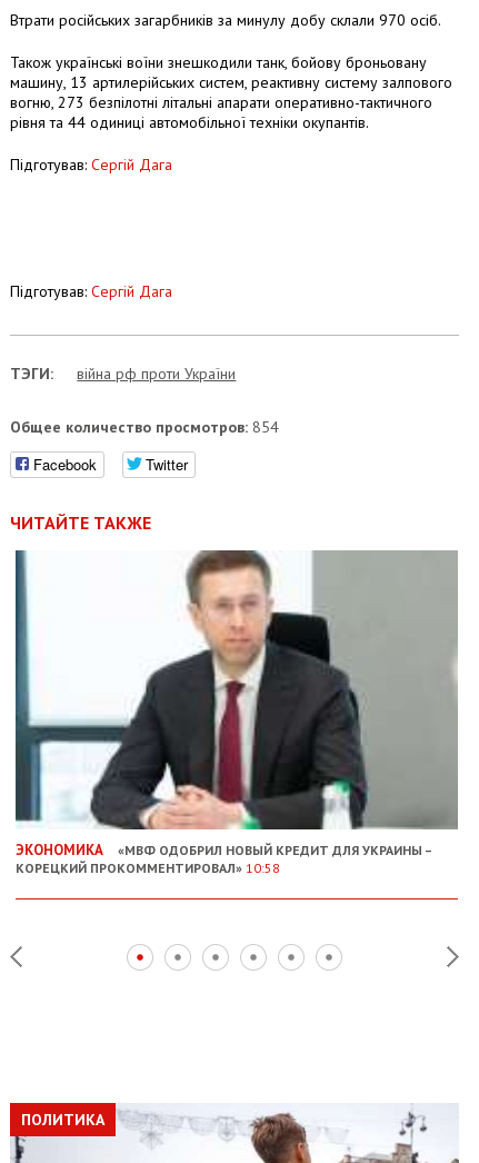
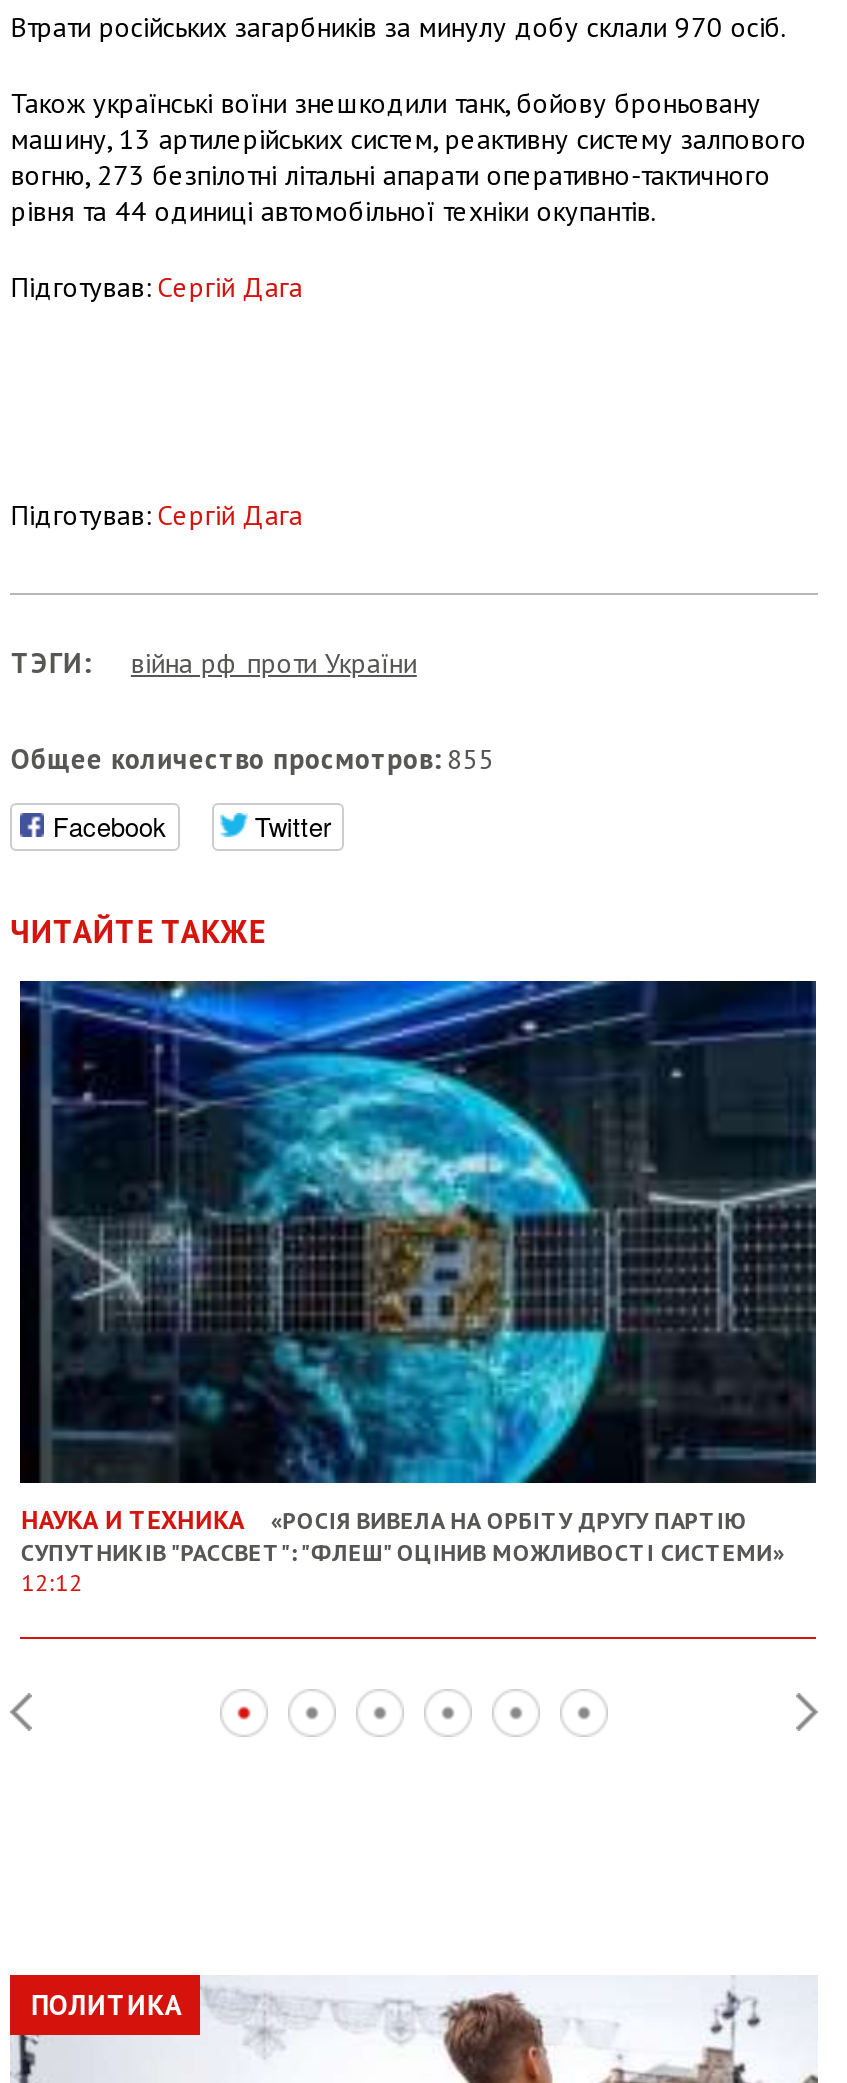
[10,417,279,437] Общее количество просмотров: 854 -> [11,742,495,778] Общее количество просмотров: 855
[14,549,458,876] [image] | ЭКОНОМИКА | «МВФ ОДОБРИЛ НОВЫЙ КРЕДИТ ДЛЯ УКРАИНЫ – | КОРЕЦКИЙ ПРОКОММЕНТИРОВАЛ» 10:58 -> [18,979,818,1597] [image] | НАУКА И ТЕХНИКА | «РОСІЯ ВИВЕЛА НА ОРБІТУ ДРУГУ ПАРТІЮ | СУПУТНИКІВ "РАССВЕТ": "ФЛЕШ" ОЦІНИВ МОЖЛИВОСТІ СИСТЕМИ» | 12:12

